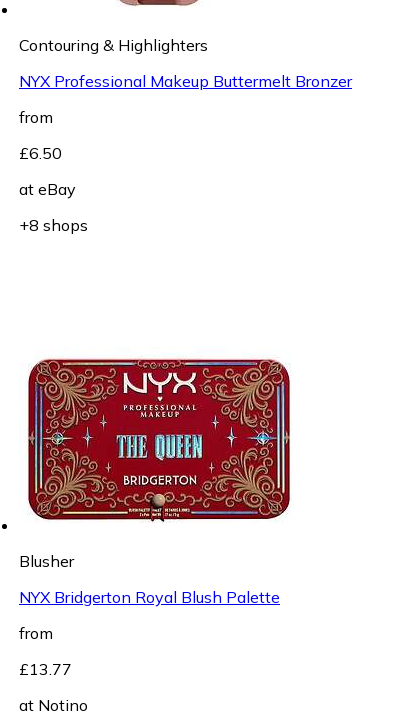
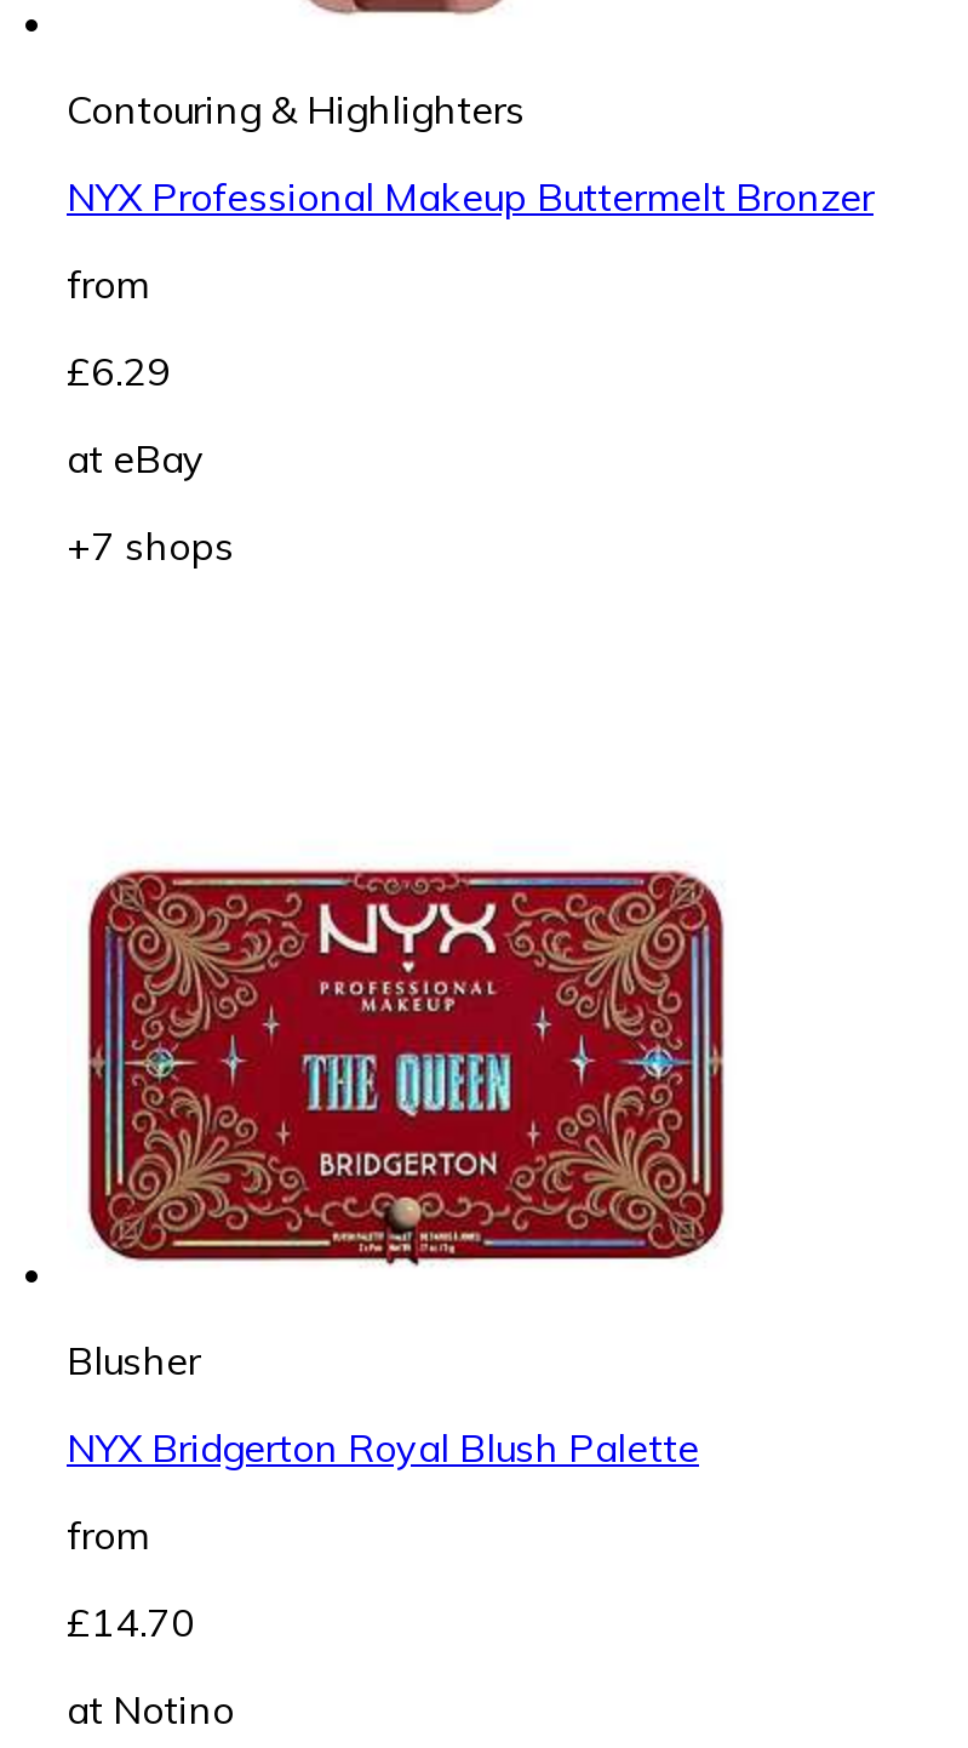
[19,143,62,163] £6.50 -> [67,348,171,396] £6.29
[19,215,88,235] +8 shops -> [67,522,234,571] +7 shops
[19,659,72,679] £13.77 -> [67,1599,195,1647] £14.70

